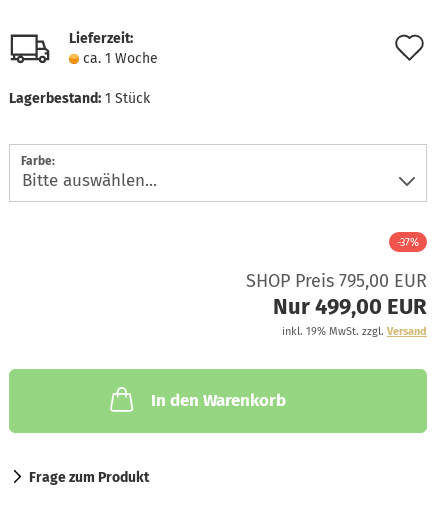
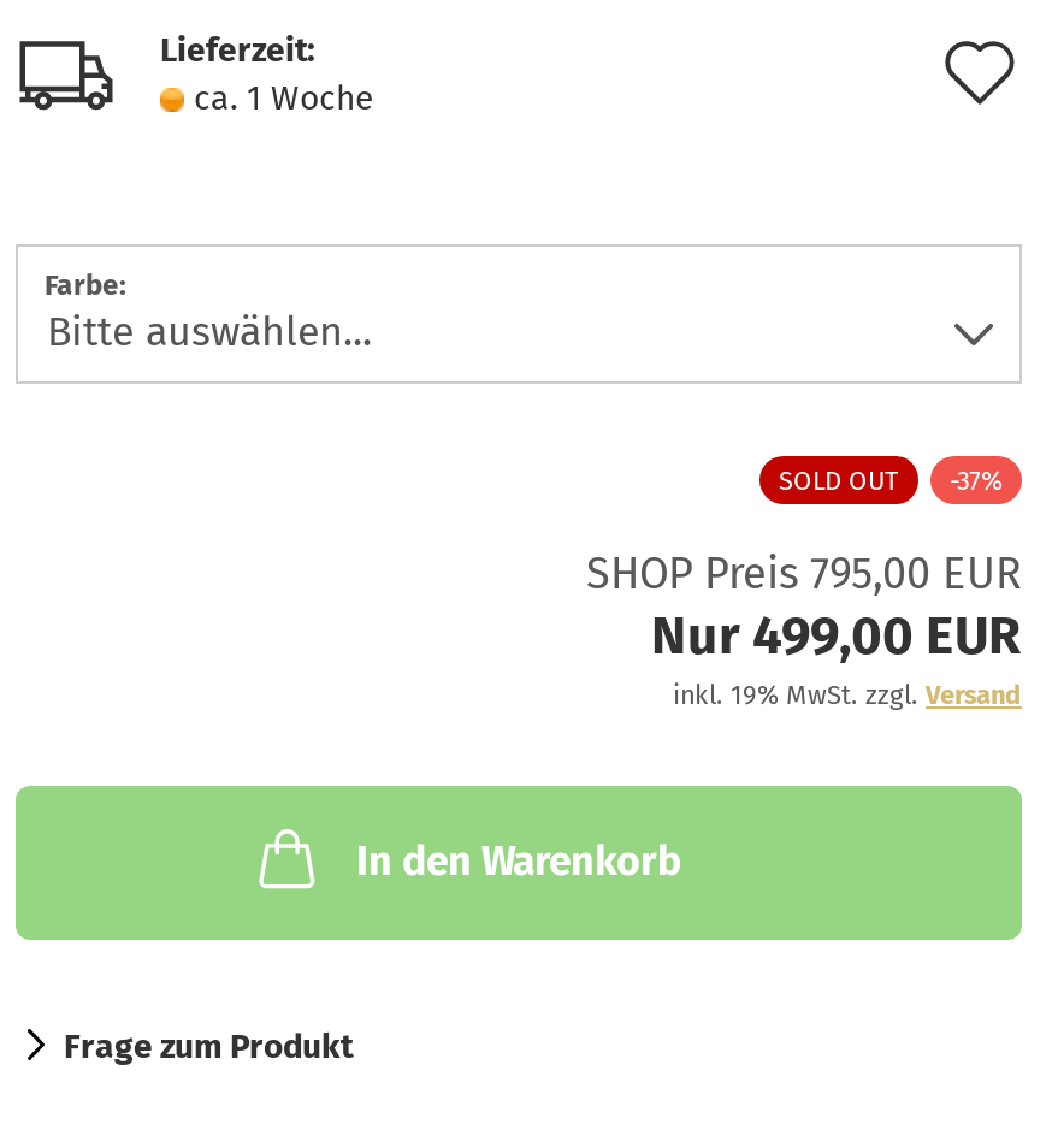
[9,90,150,107] Lagerbestand: 1 Stück -> none
none -> [779,466,899,498] SOLD OUT

